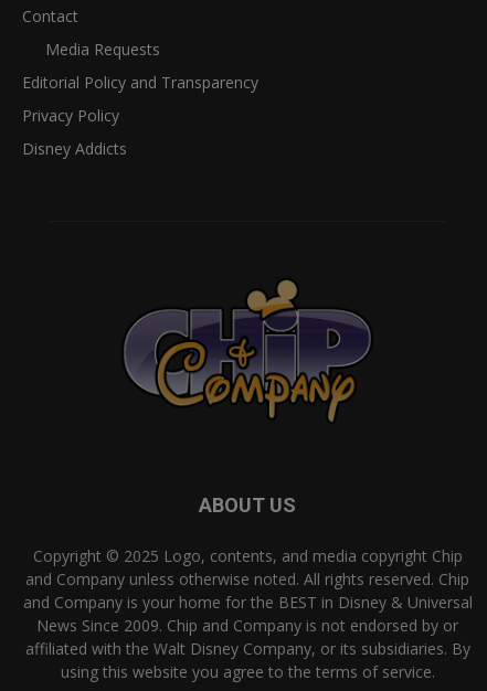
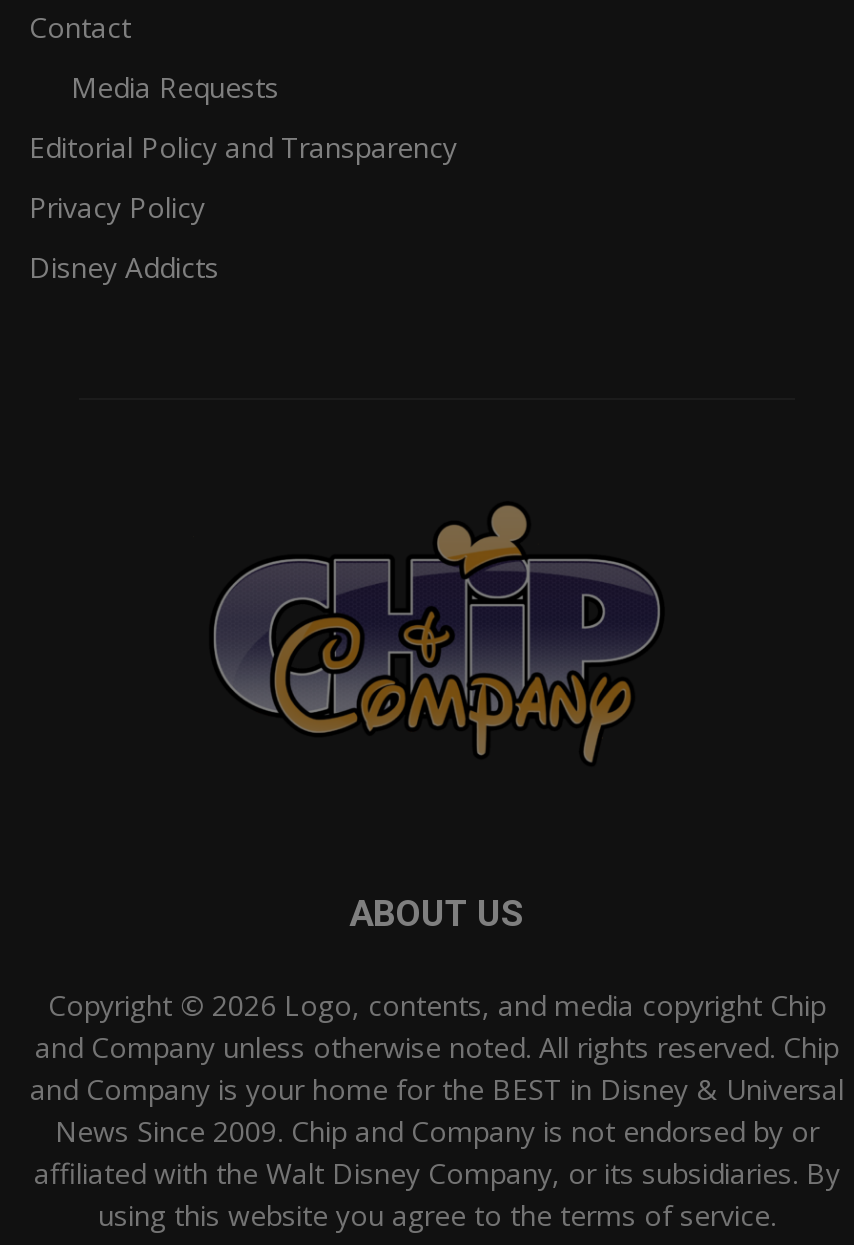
[33,545,462,566] Copyright © 2025 Logo, contents, and media copyright Chip -> [48,986,826,1024] Copyright © 2026 Logo, contents, and media copyright Chip

